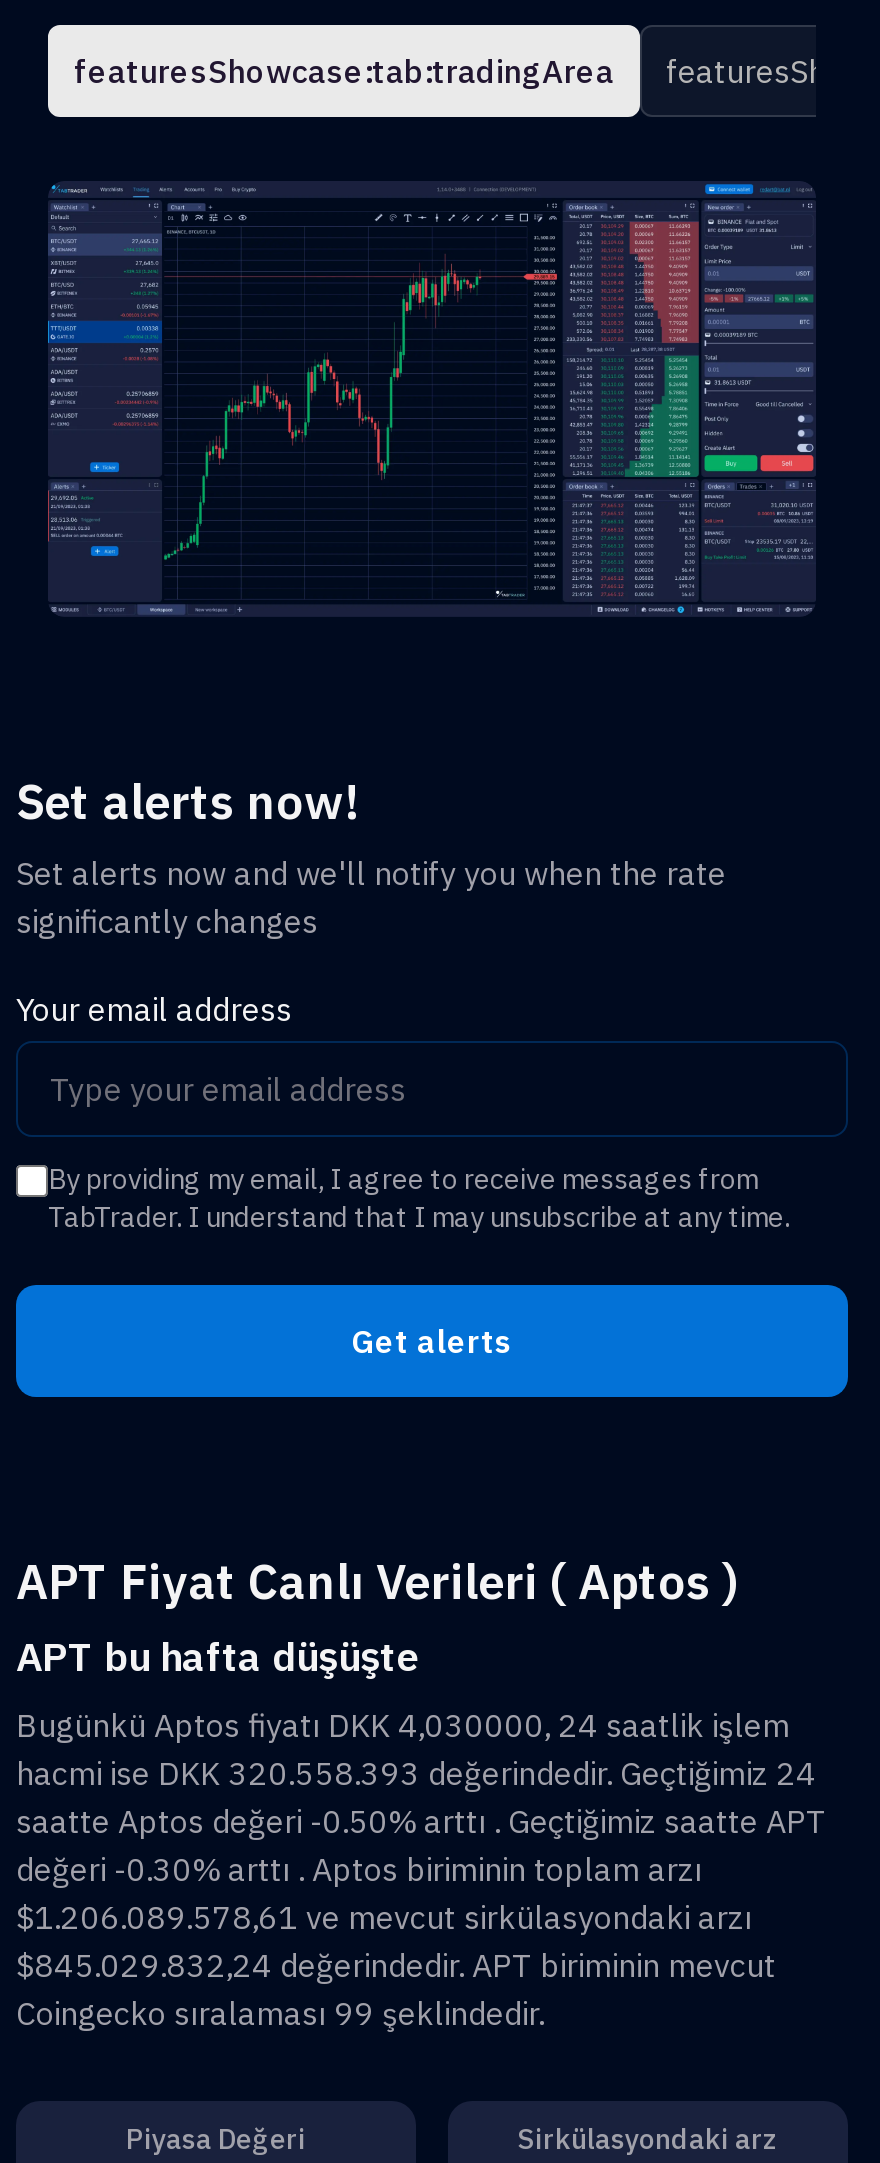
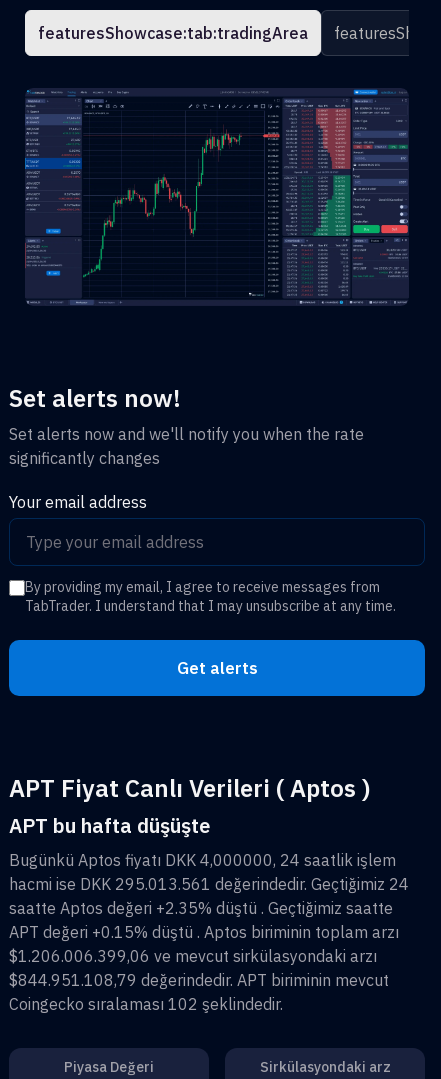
[16,1704,826,2032] Bugünkü Aptos fiyatı DKK 4,030000, 24 saatlik işlem | hacmi ise DKK 320.558.393 değerindedir. Geçtiğimiz 24 | saatte Aptos değeri -0.50% arttı . Geçtiğimiz saatte APT | değeri -0.30% arttı . Aptos biriminin toplam arzı | $1.206.089.578,61 ve mevcut sirkülasyondaki arzı | $845.029.832,24 değerindedir. APT biriminin mevcut | Coingecko sıralaması 99 şeklindedir. -> [9,849,409,1013] Bugünkü Aptos fiyatı DKK 4,000000, 24 saatlik işlem | hacmi ise DKK 295.013.561 değerindedir. Geçtiğimiz 24 | saatte Aptos değeri +2.35% düştü . Geçtiğimiz saatte | APT değeri +0.15% düştü . Aptos biriminin toplam arzı | $1.206.006.399,06 ve mevcut sirkülasyondaki arzı | $844.951.108,79 değerindedir. APT biriminin mevcut | Coingecko sıralaması 102 şeklindedir.

